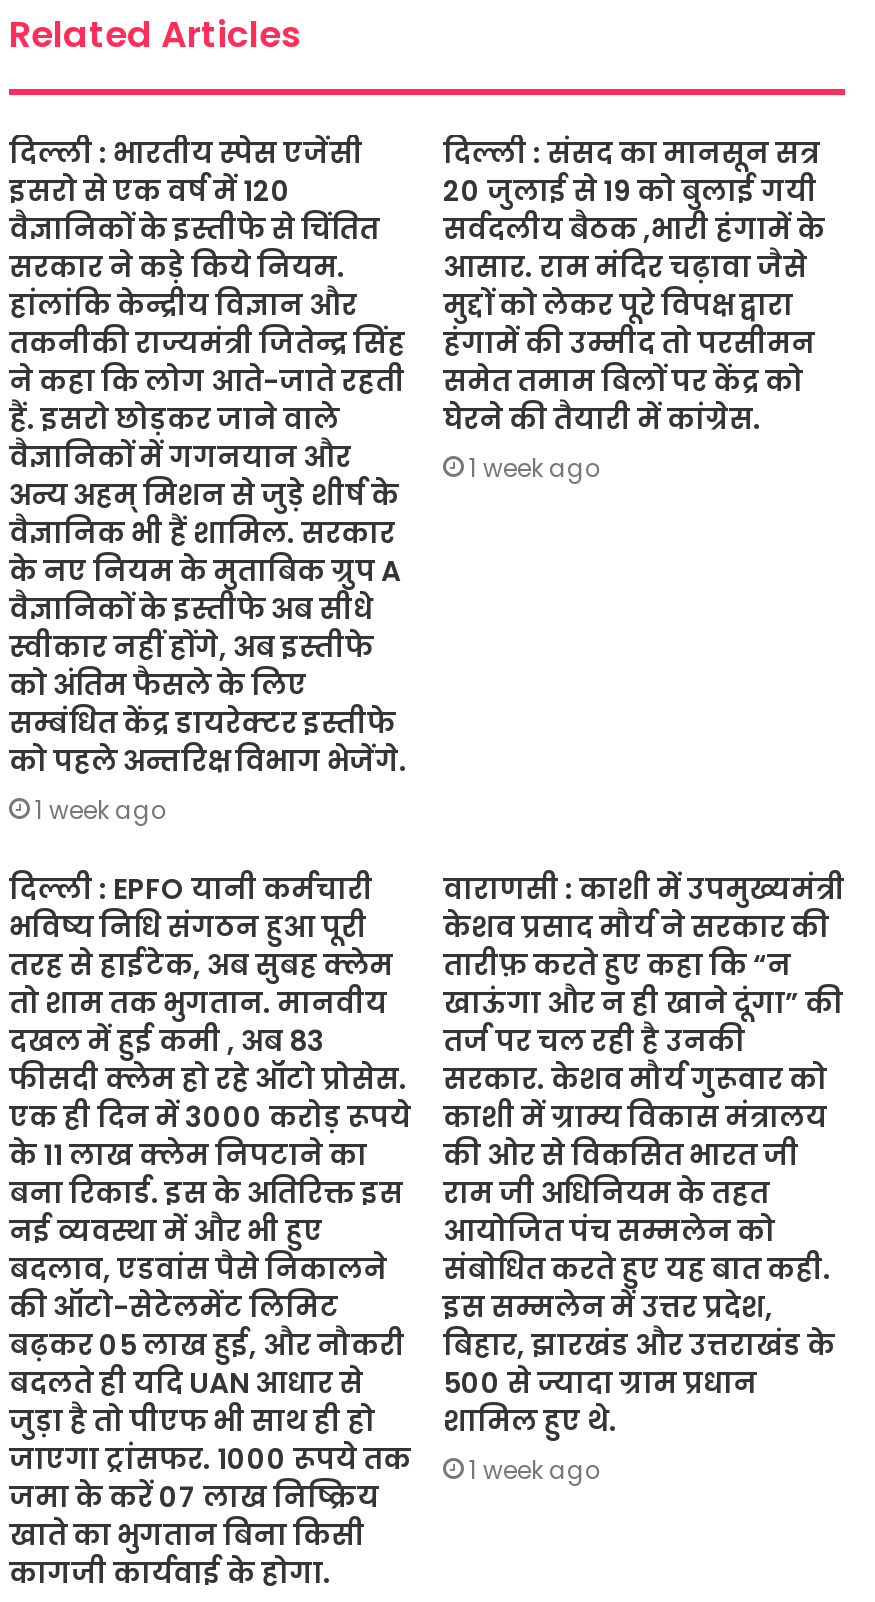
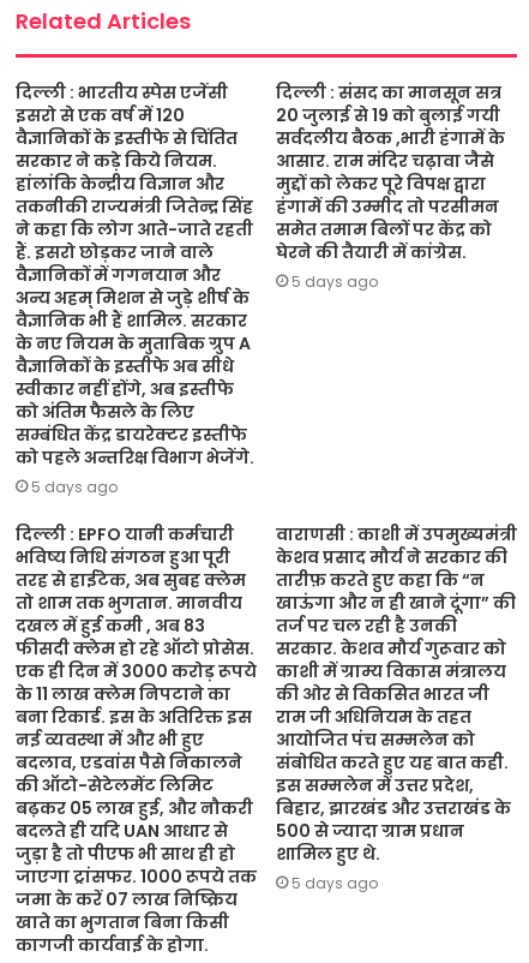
[469,451,601,485] 1 week ago -> [291,271,378,292] 5 days ago
[35,793,167,827] 1 week ago -> [31,477,118,497] 5 days ago
[9,1439,601,1487] जाएगा ट्रांसफर. 1000 रूपये तक 1 week ago -> [16,865,378,893] जाएगा ट्रांसफर. 1000 रूपये तक 5 days ago

